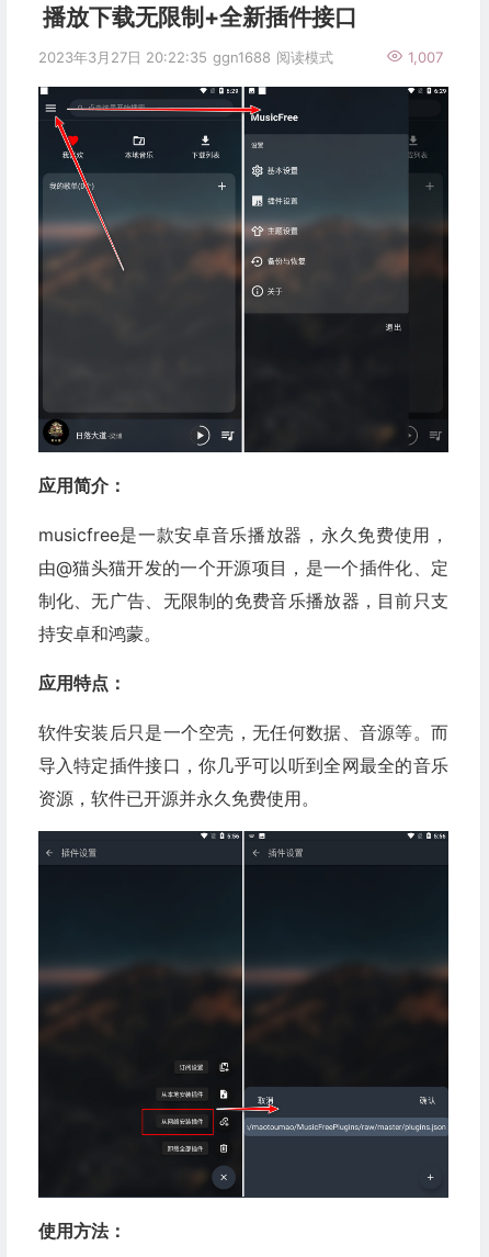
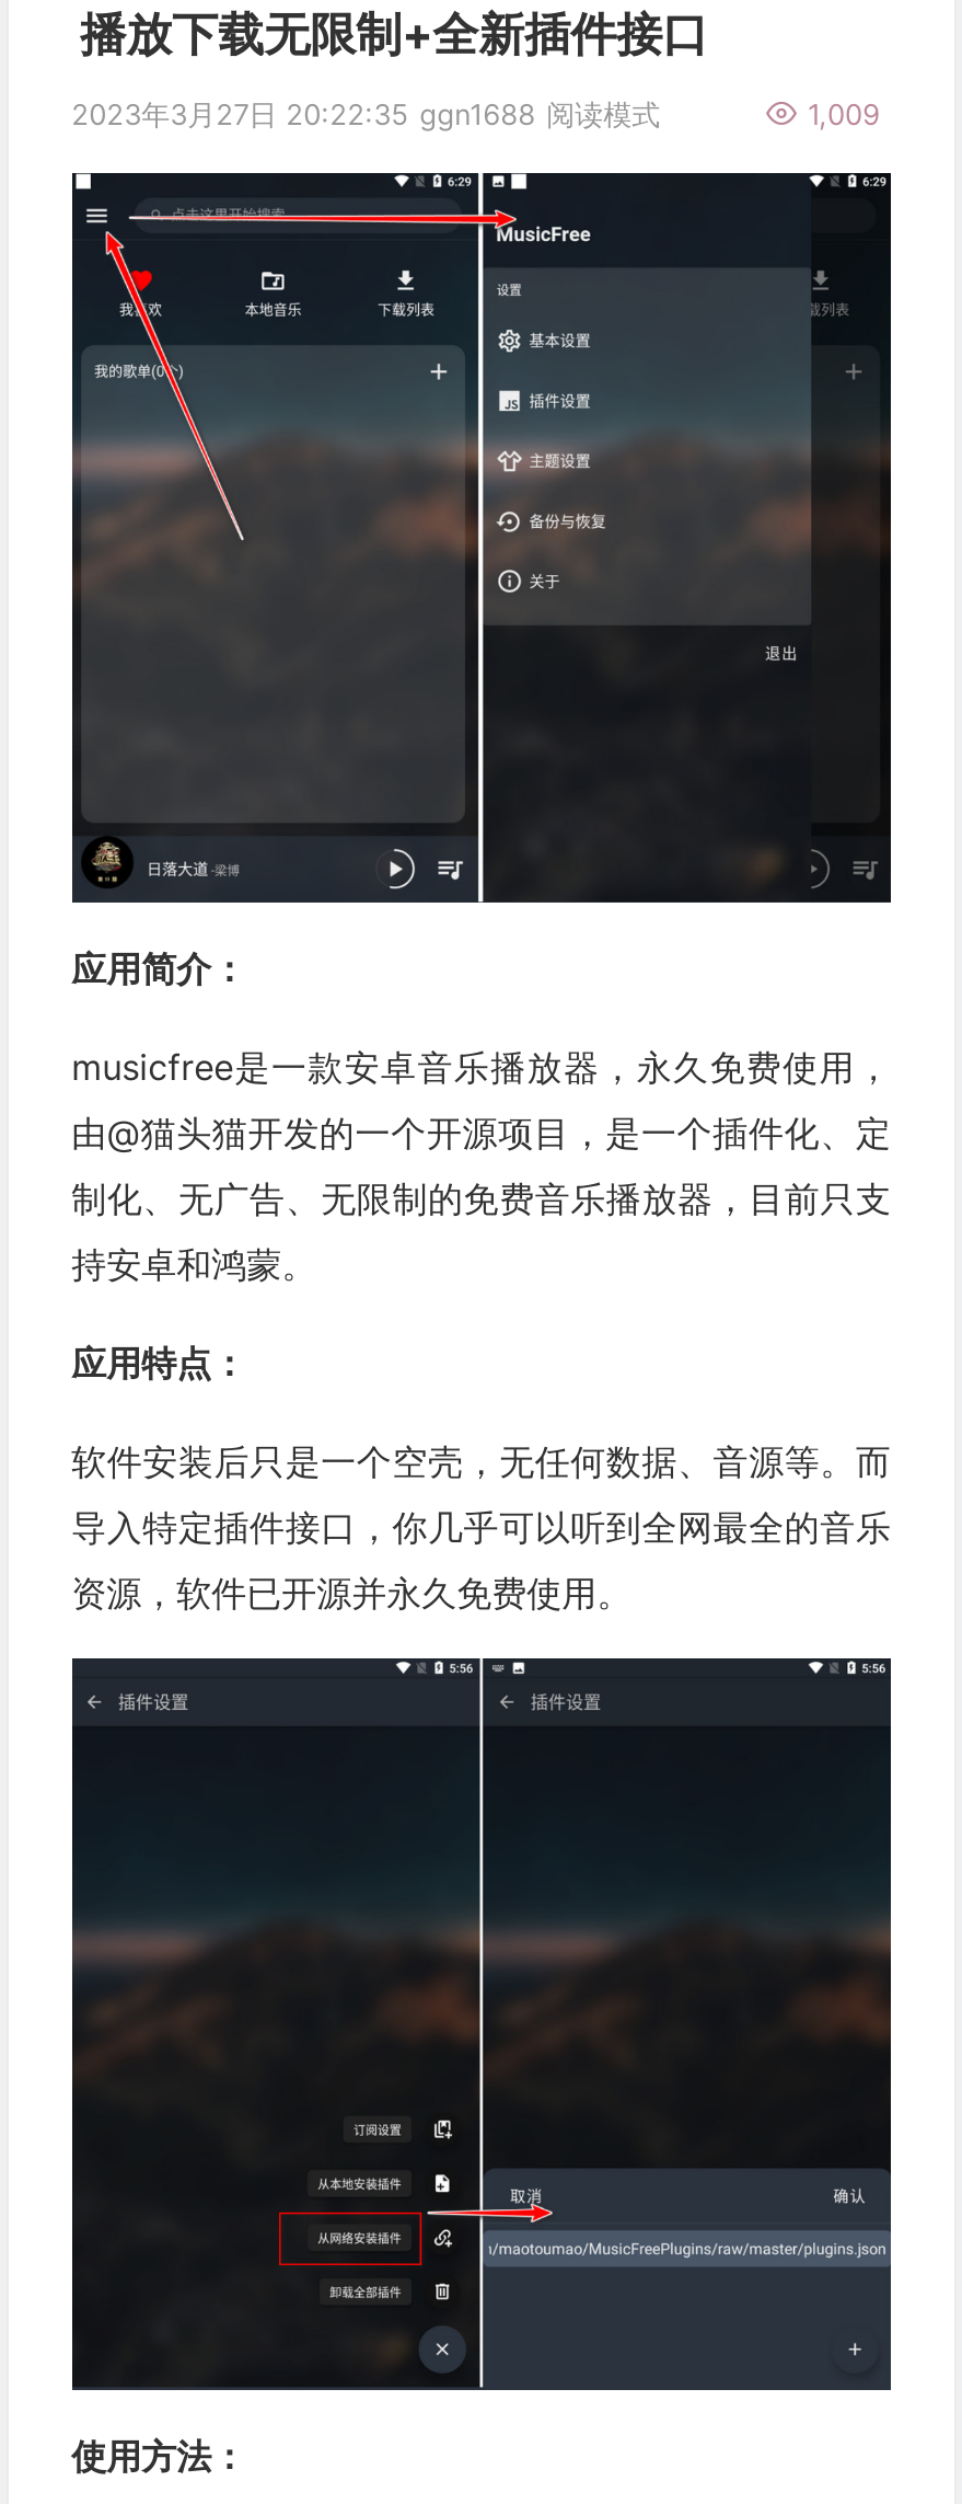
[408,48,443,66] 1,007 -> [808,96,880,131] 1,009

